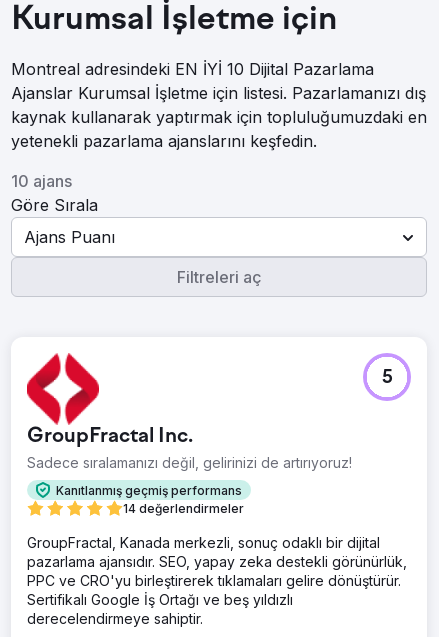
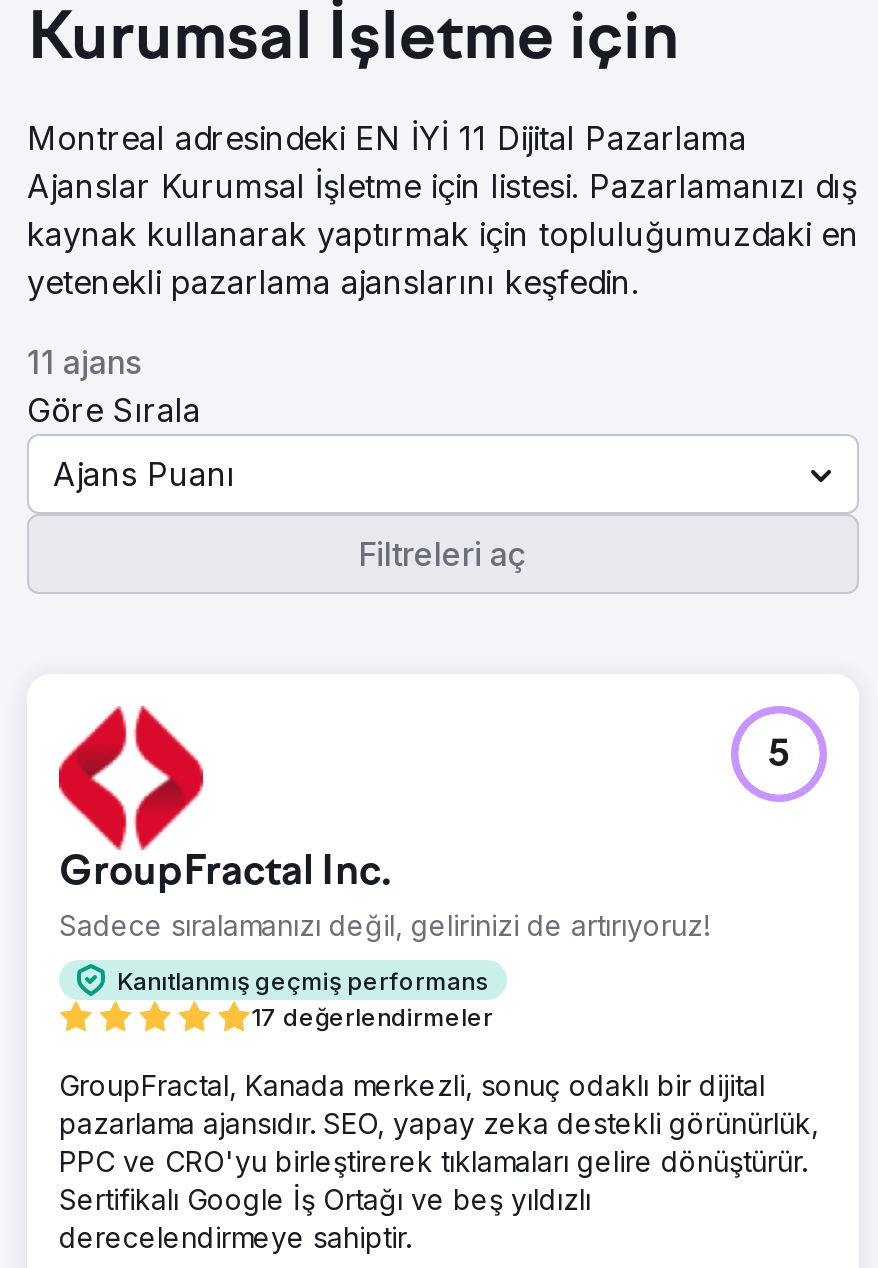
[11,59,374,79] Montreal adresindeki EN İYİ 10 Dijital Pazarlama -> [27,118,747,158] Montreal adresindeki EN İYİ 11 Dijital Pazarlama
[11,171,72,191] 10 ajans -> [27,342,141,382] 11 ajans
[123,501,244,516] 14 değerlendirmeler -> [251,1002,493,1032] 17 değerlendirmeler

